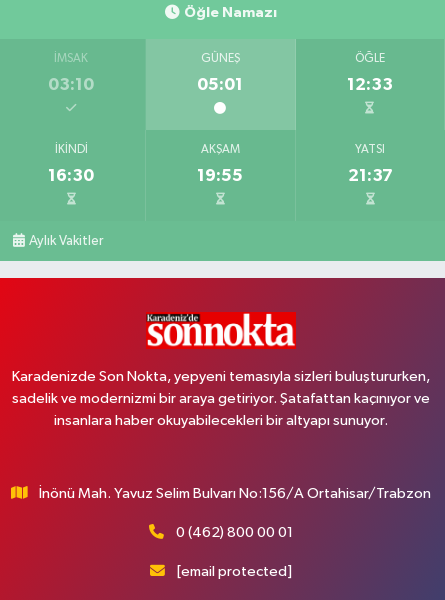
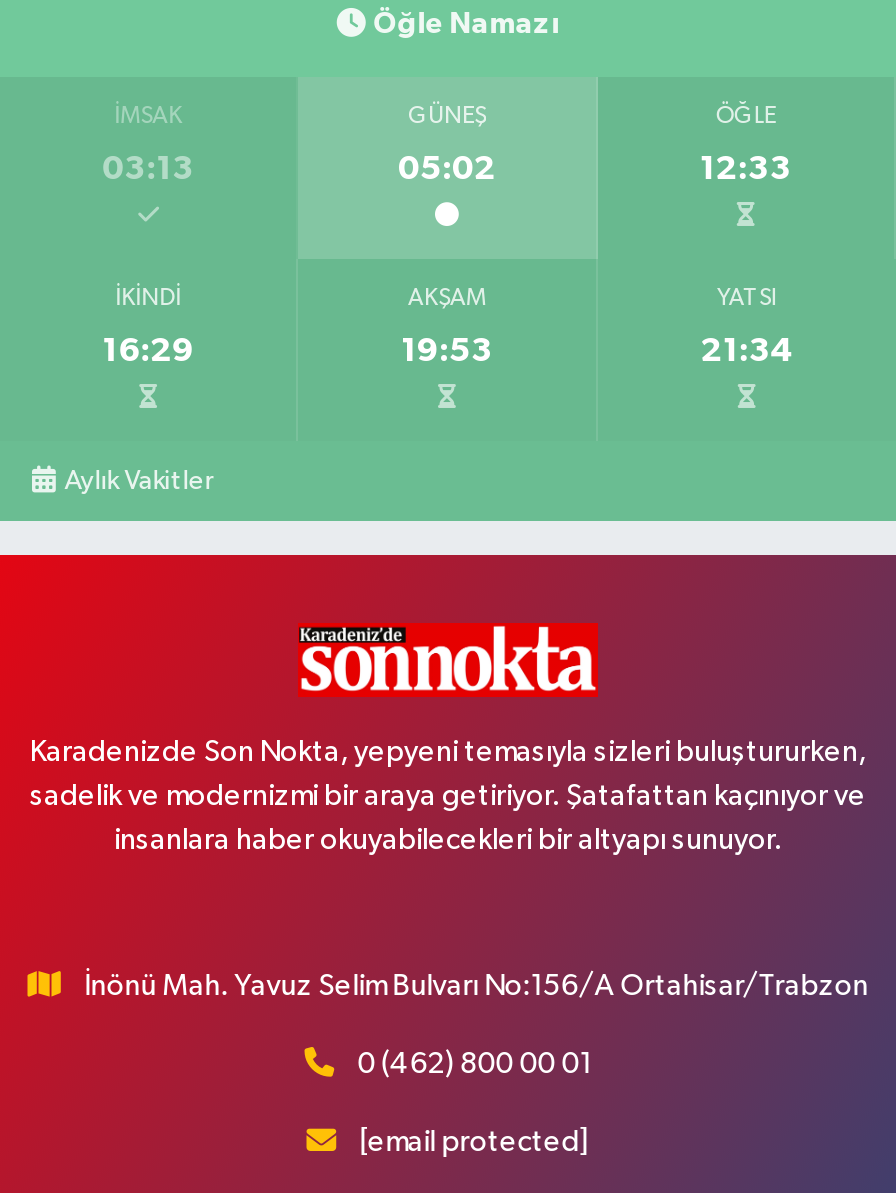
[48,76,94,93] 03:10 -> [102,151,194,185] 03:13
[197,76,243,93] 05:01 -> [398,151,496,185] 05:02
[48,167,94,184] 16:30 -> [102,333,194,367] 16:29
[197,167,243,184] 19:55 -> [401,333,493,367] 19:53
[348,167,393,184] 21:37 -> [701,333,793,367] 21:34

